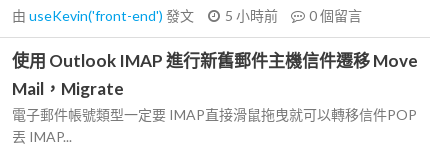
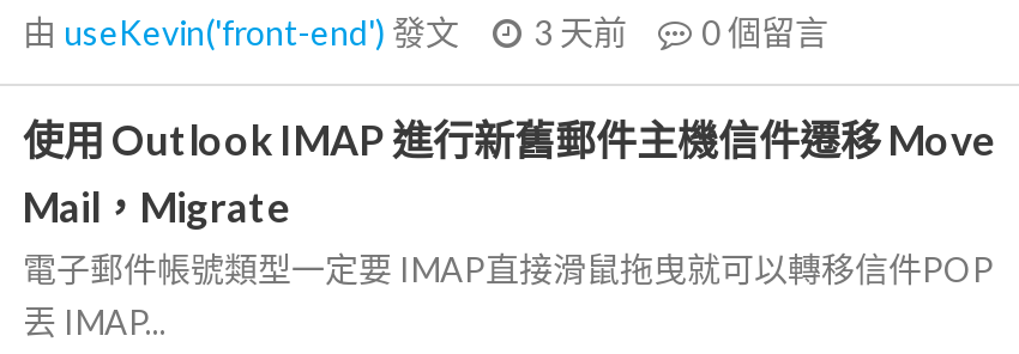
[12,7,362,24] 由useKevin('front-end')發文 5 小時前 0個留言 -> [23,12,828,53] 由useKevin('front-end')發文 3 天前 0個留言

